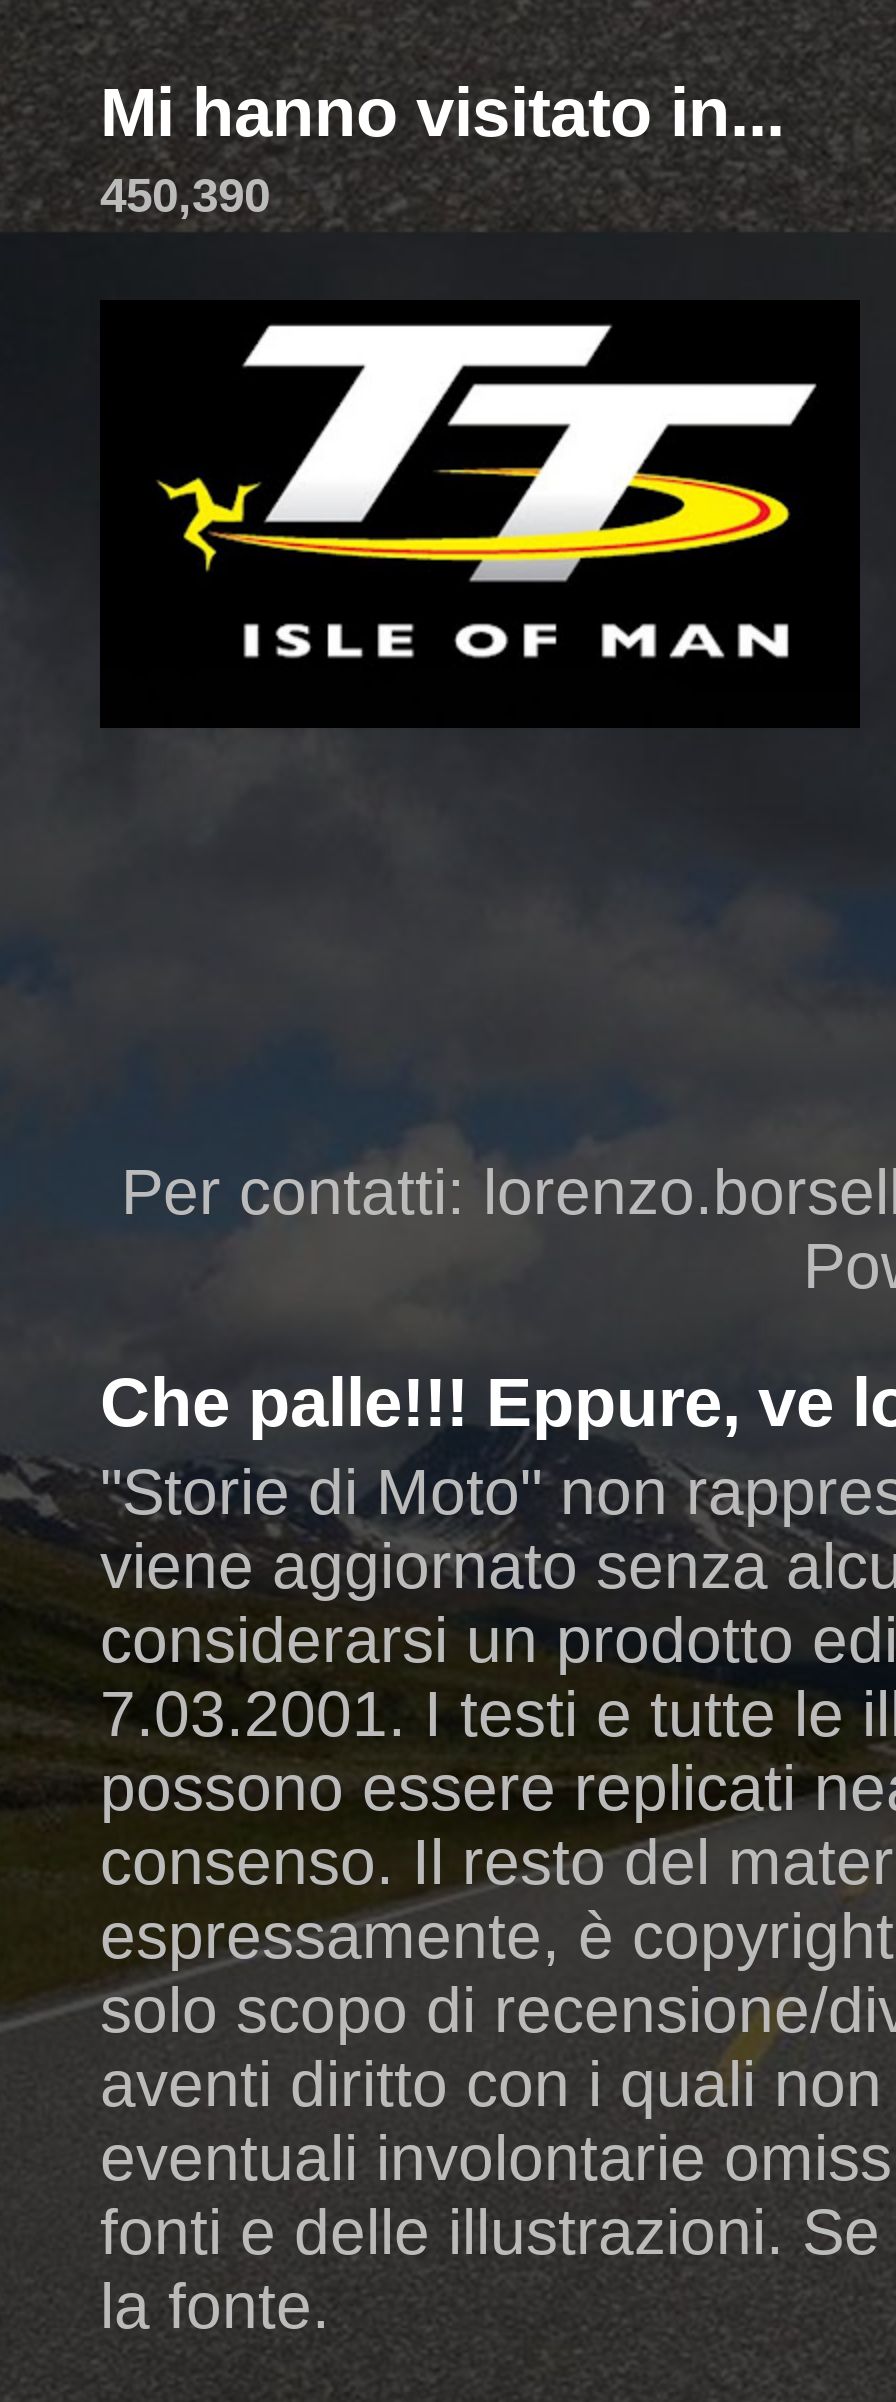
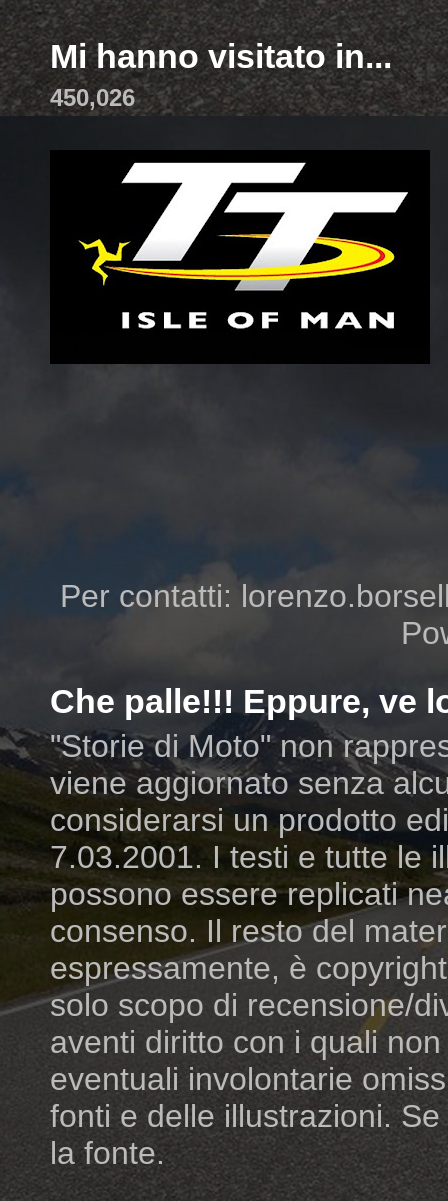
[100,168,270,222] 450,390 -> [50,84,135,111] 450,026

